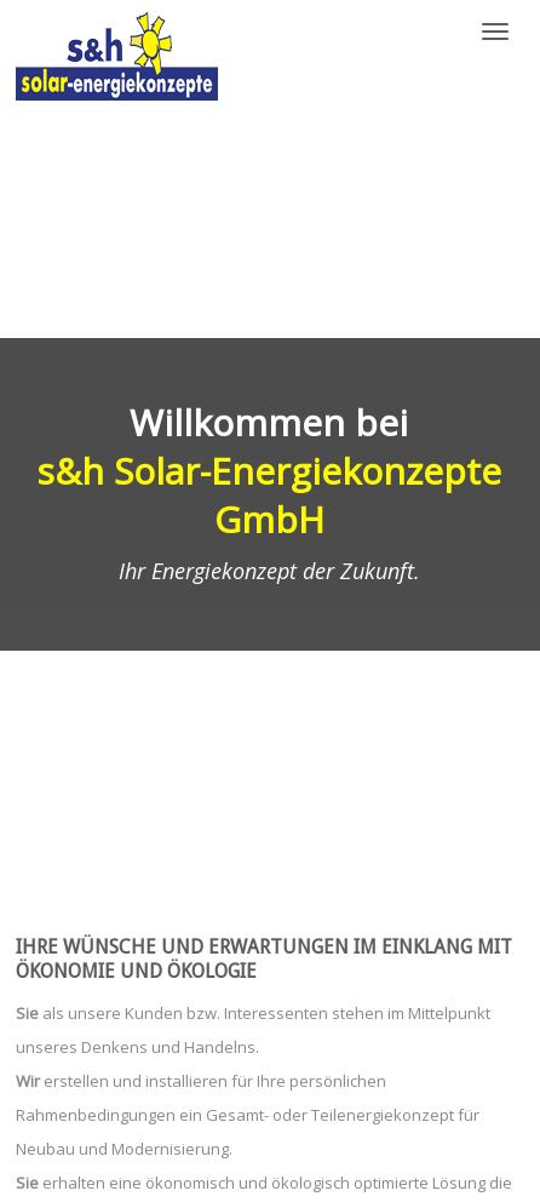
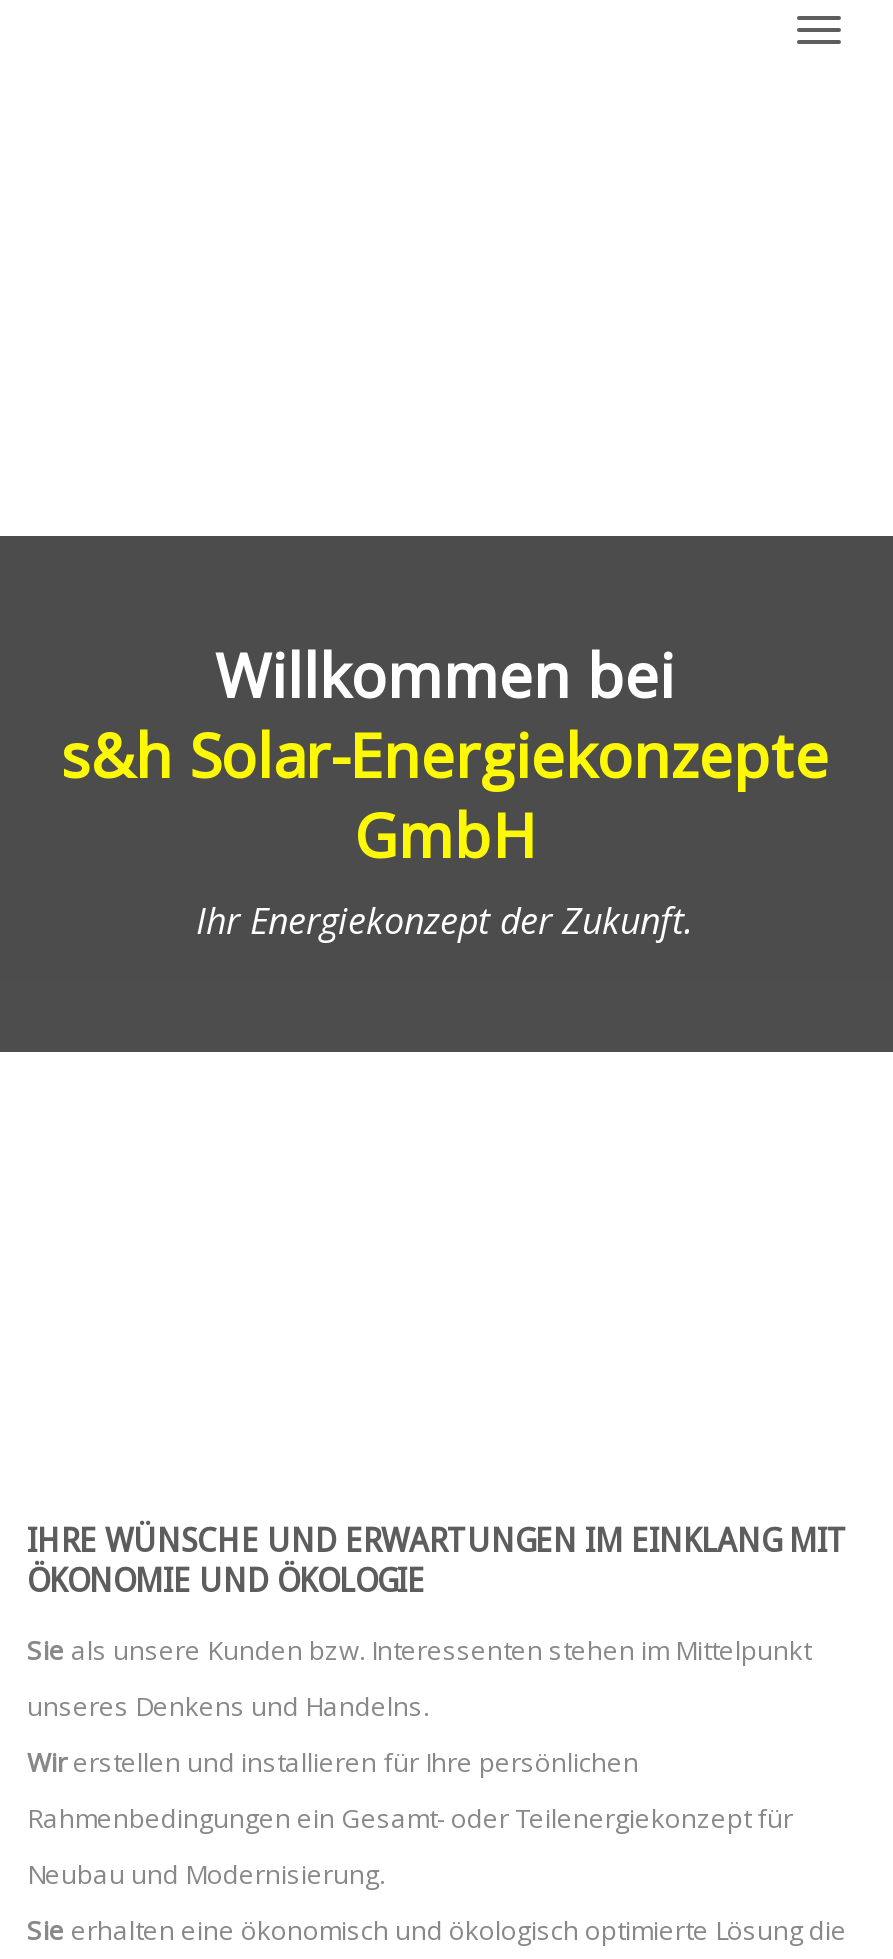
[15,11,219,102] [image] -> none

